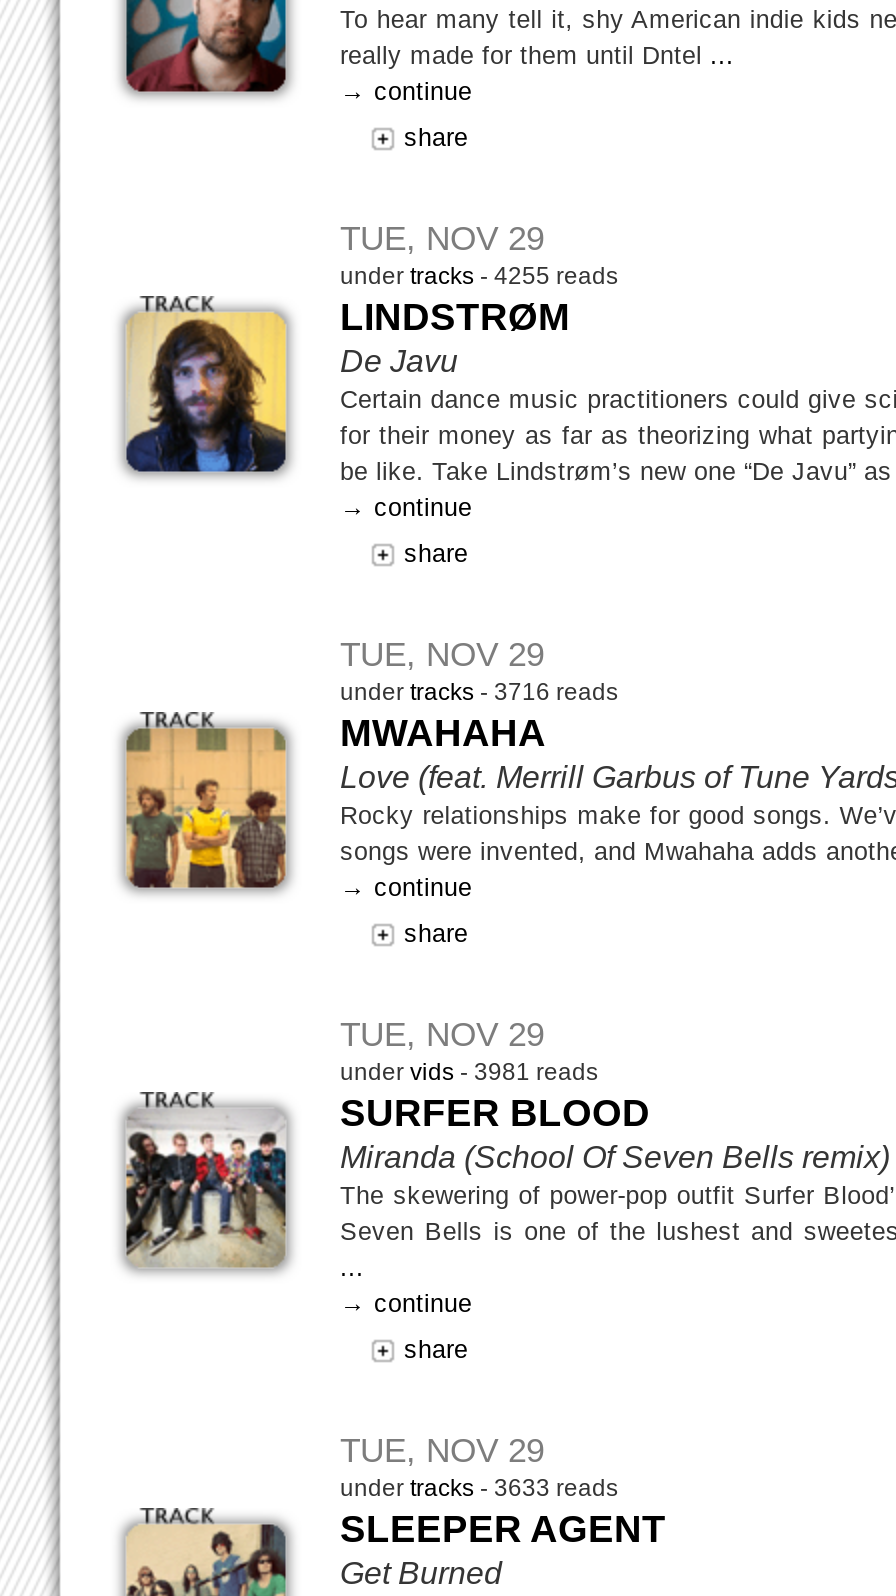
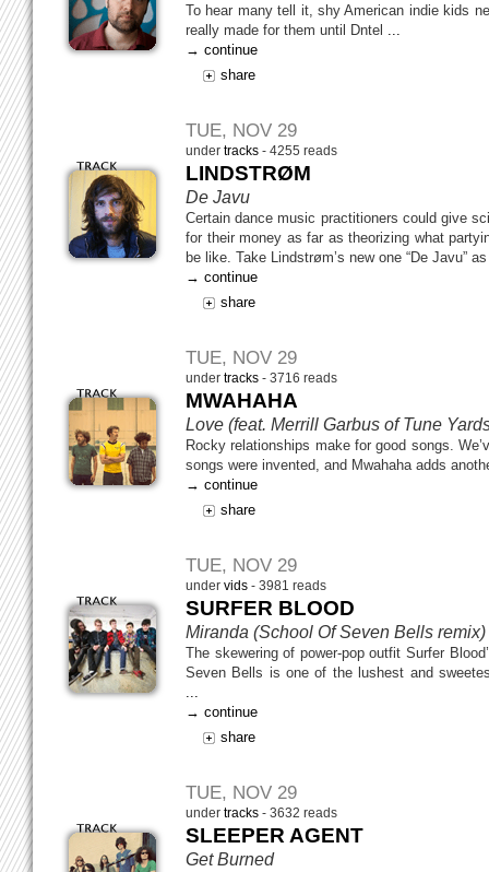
[340,1474,618,1502] under tracks - 3633 reads -> [186,805,337,821] under tracks - 3632 reads

